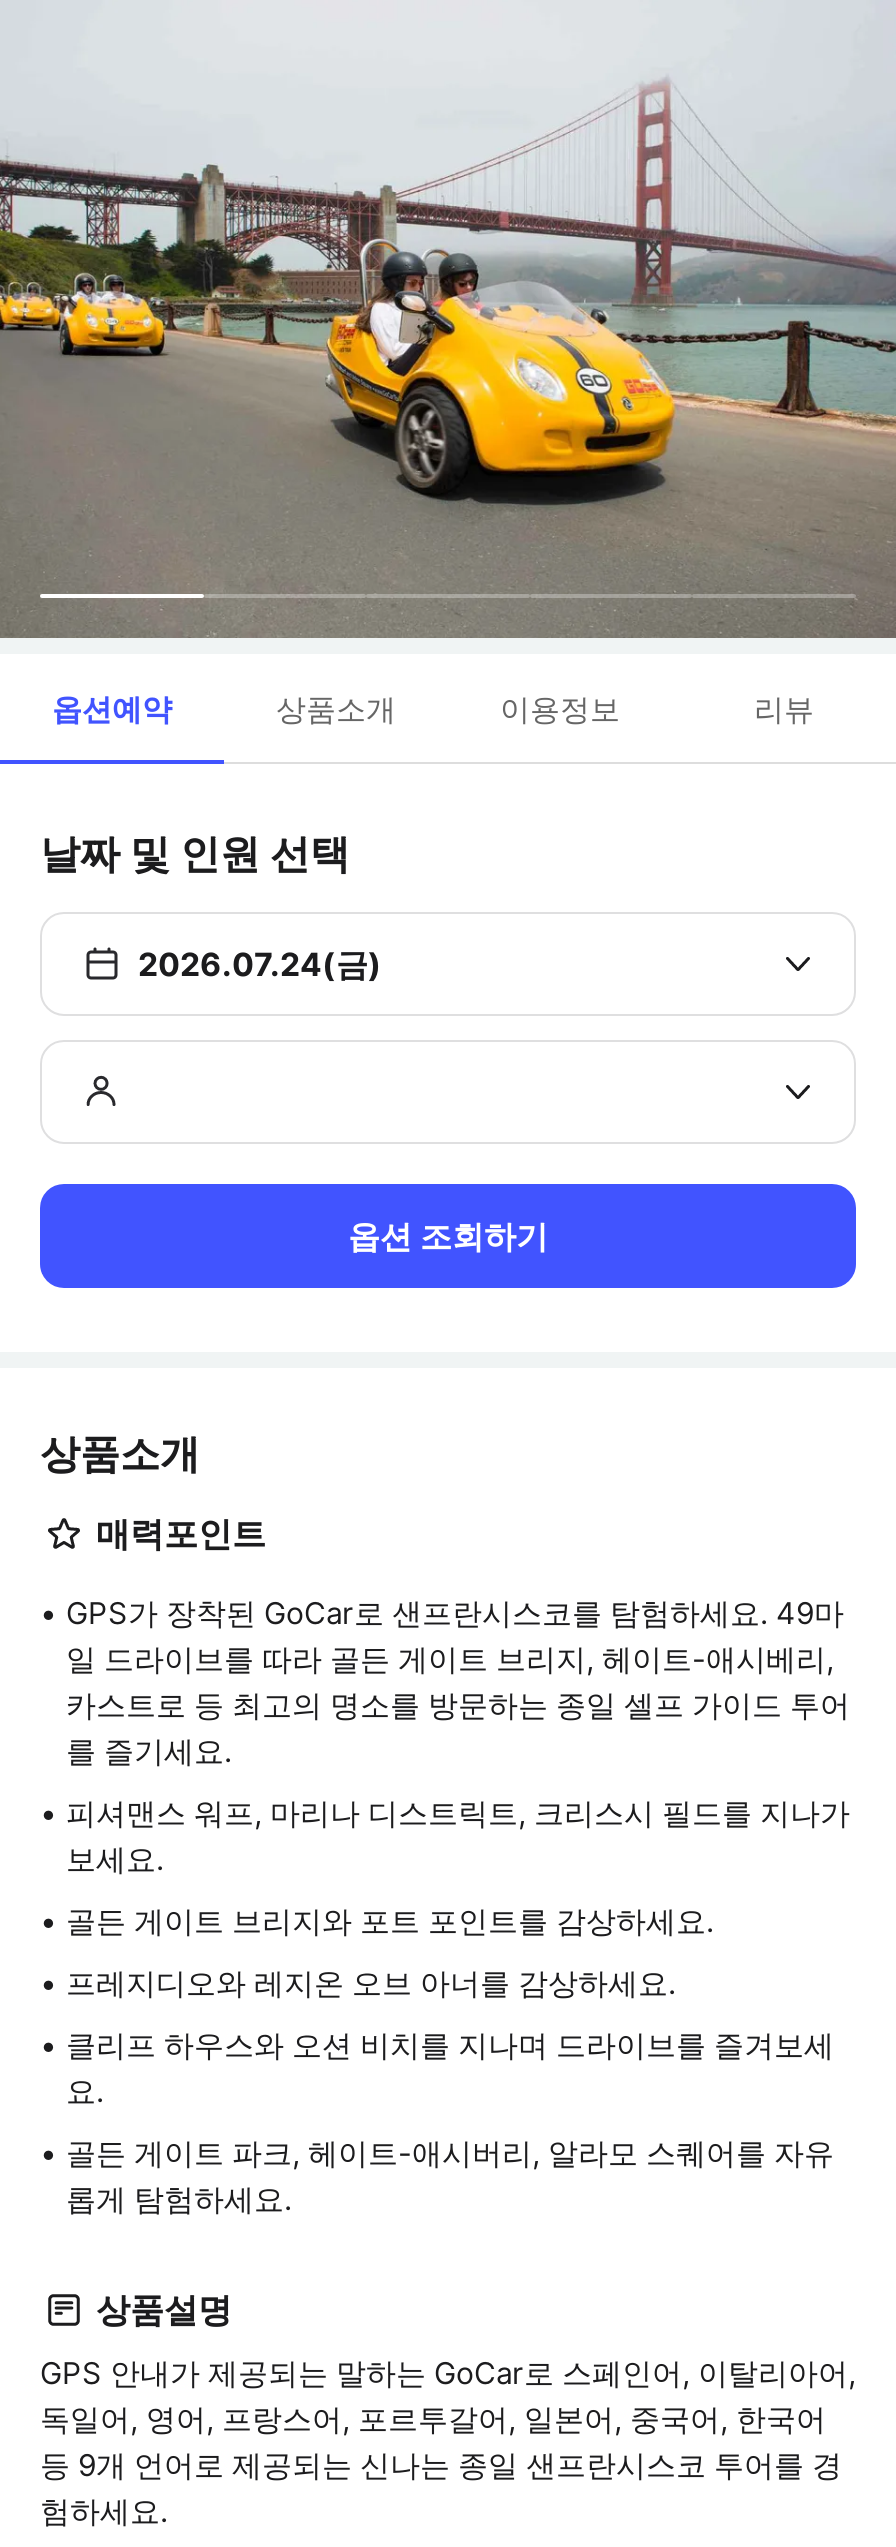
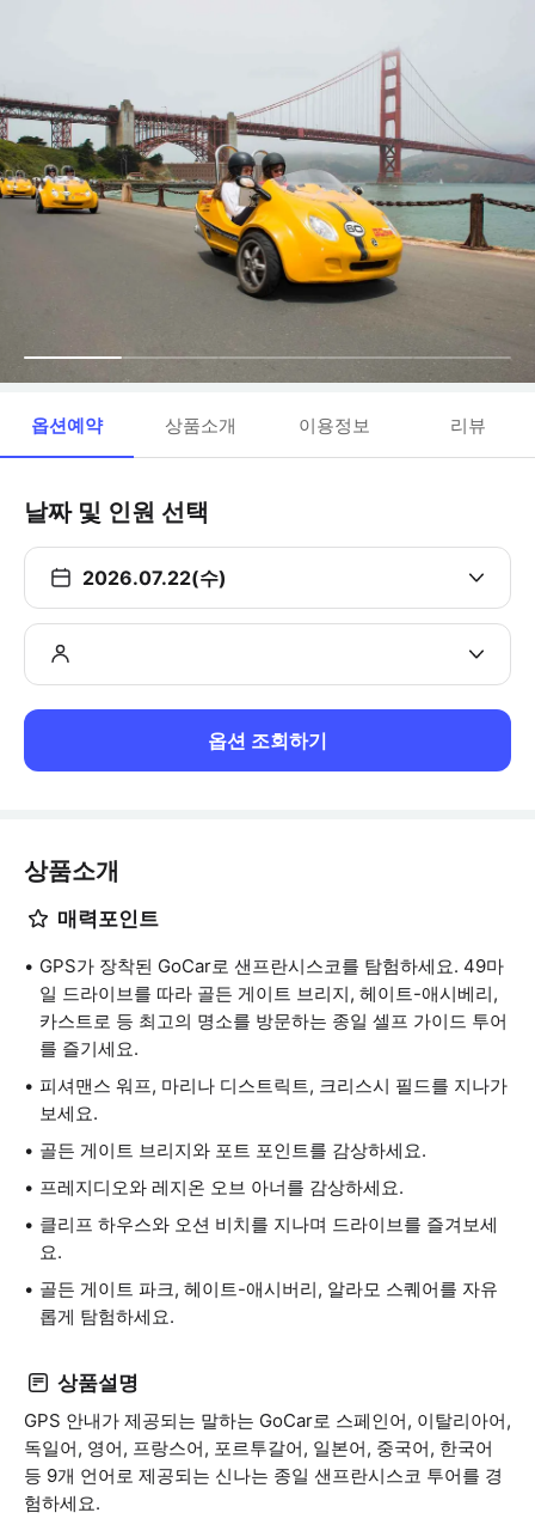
[138,944,382,984] 2026.07.24(금) -> [82,566,227,590] 2026.07.22(수)

